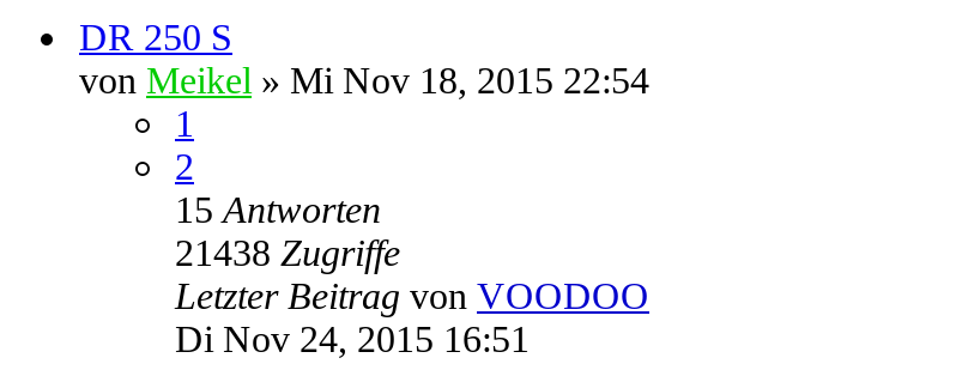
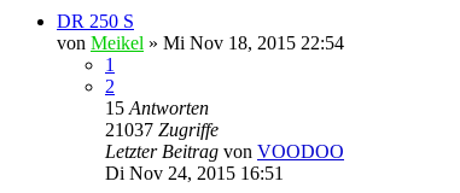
[175,232,400,273] 21438 Zugriffe -> [105,119,219,140] 21037 Zugriffe

